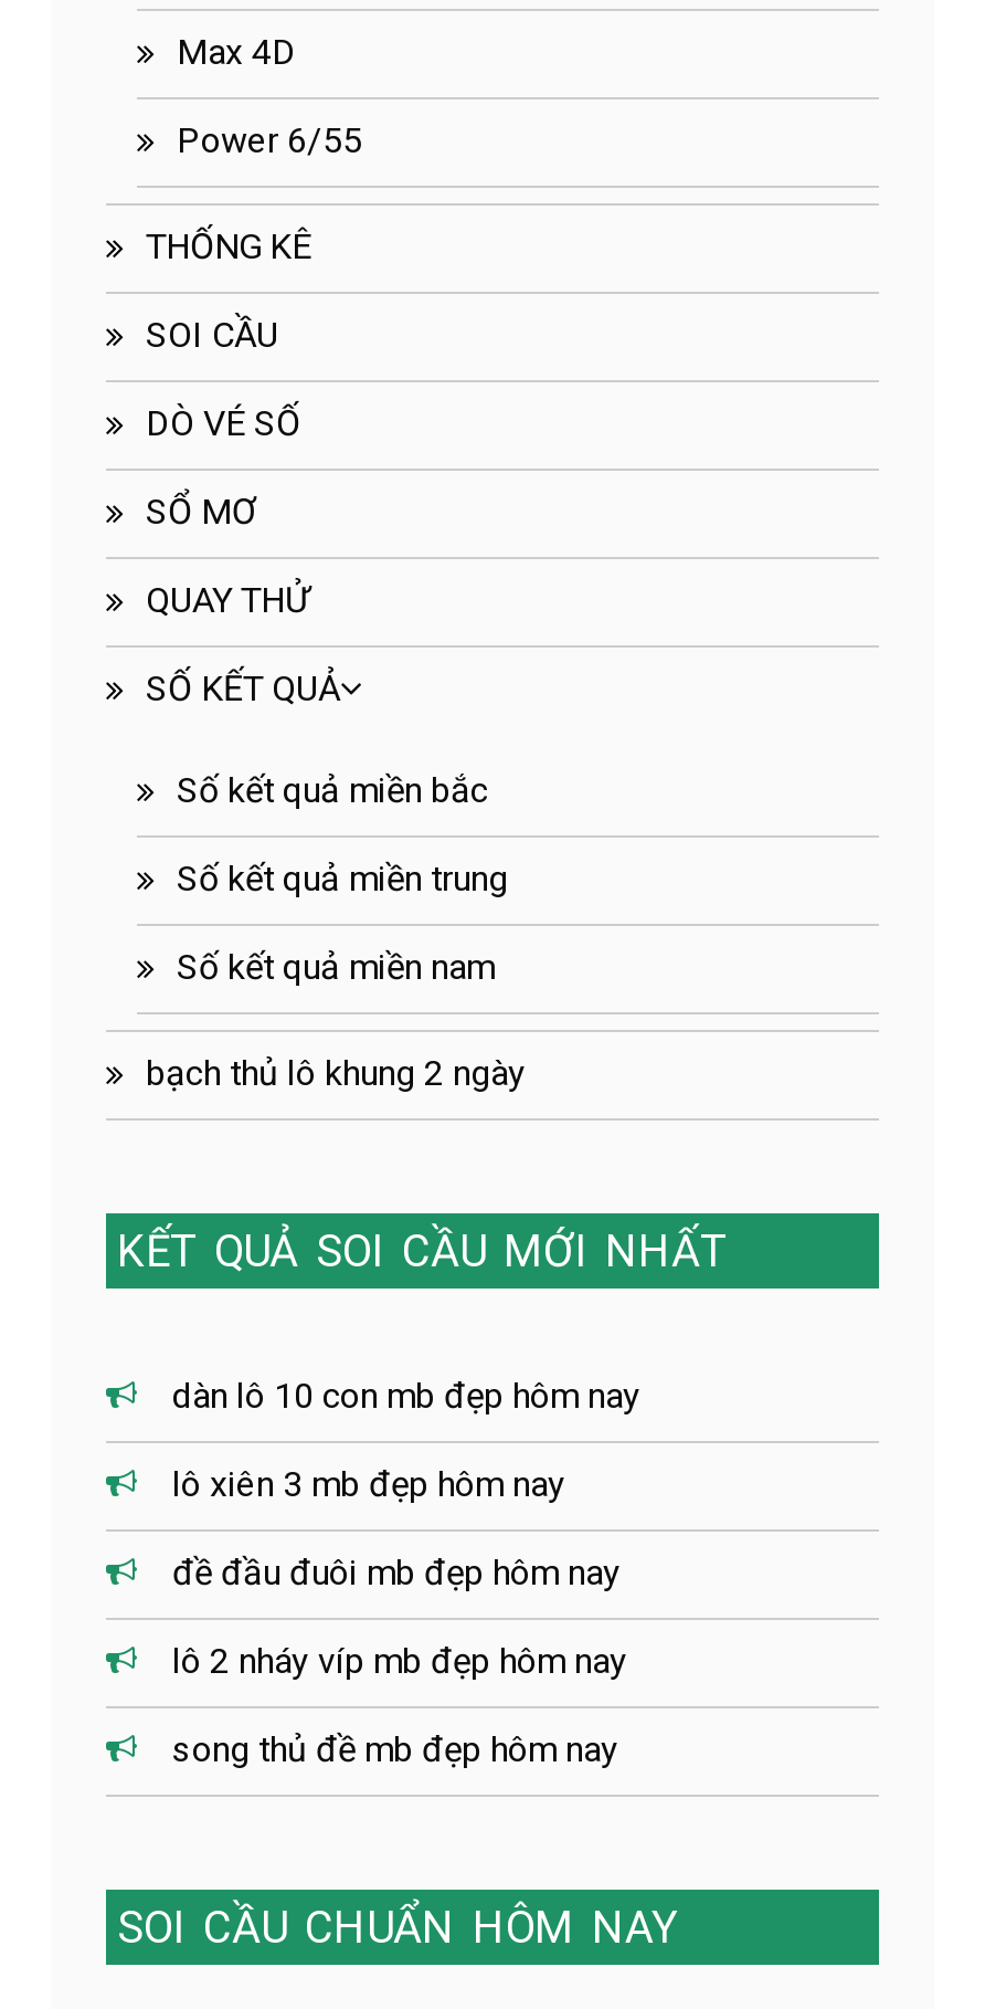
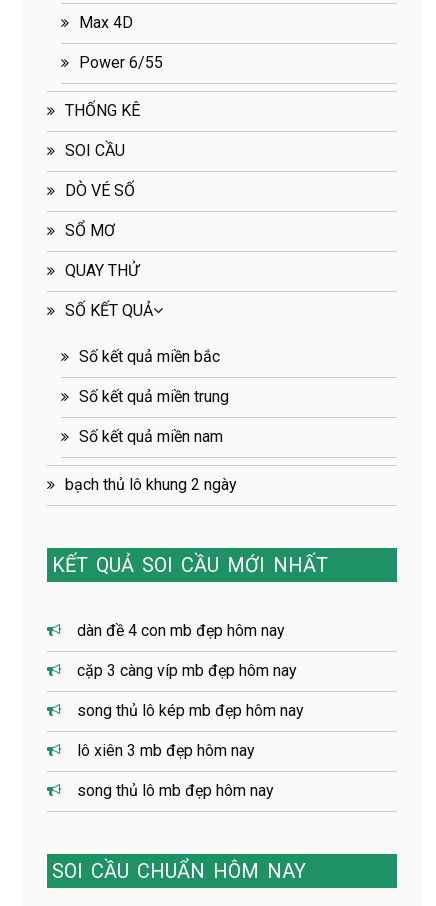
[172,1374,640,1416] dàn lô 10 con mb đẹp hôm nay -> [77,620,304,719] dàn đề 4 con mb đẹp hôm nay | cặp 3 càng víp mb đẹp hôm nay | song thủ lô kép mb đẹp hôm nay
moved [172,1462,565,1504] -> [77,740,255,759]: lô xiên 3 mb đẹp hôm nay
[172,1550,627,1769] đề đầu đuôi mb đẹp hôm nay | lô 2 nháy víp mb đẹp hôm nay | song thủ đề mb đẹp hôm nay -> [77,780,274,799] song thủ lô mb đẹp hôm nay

